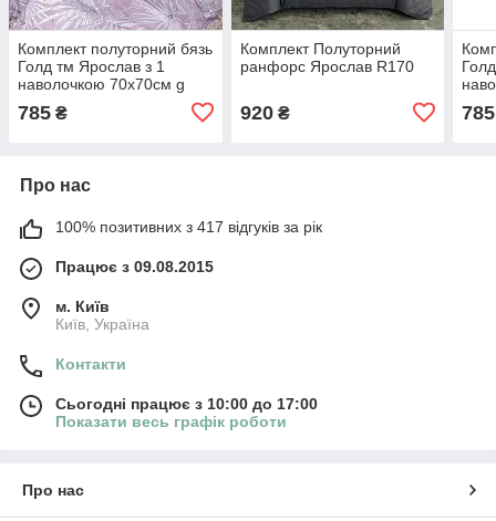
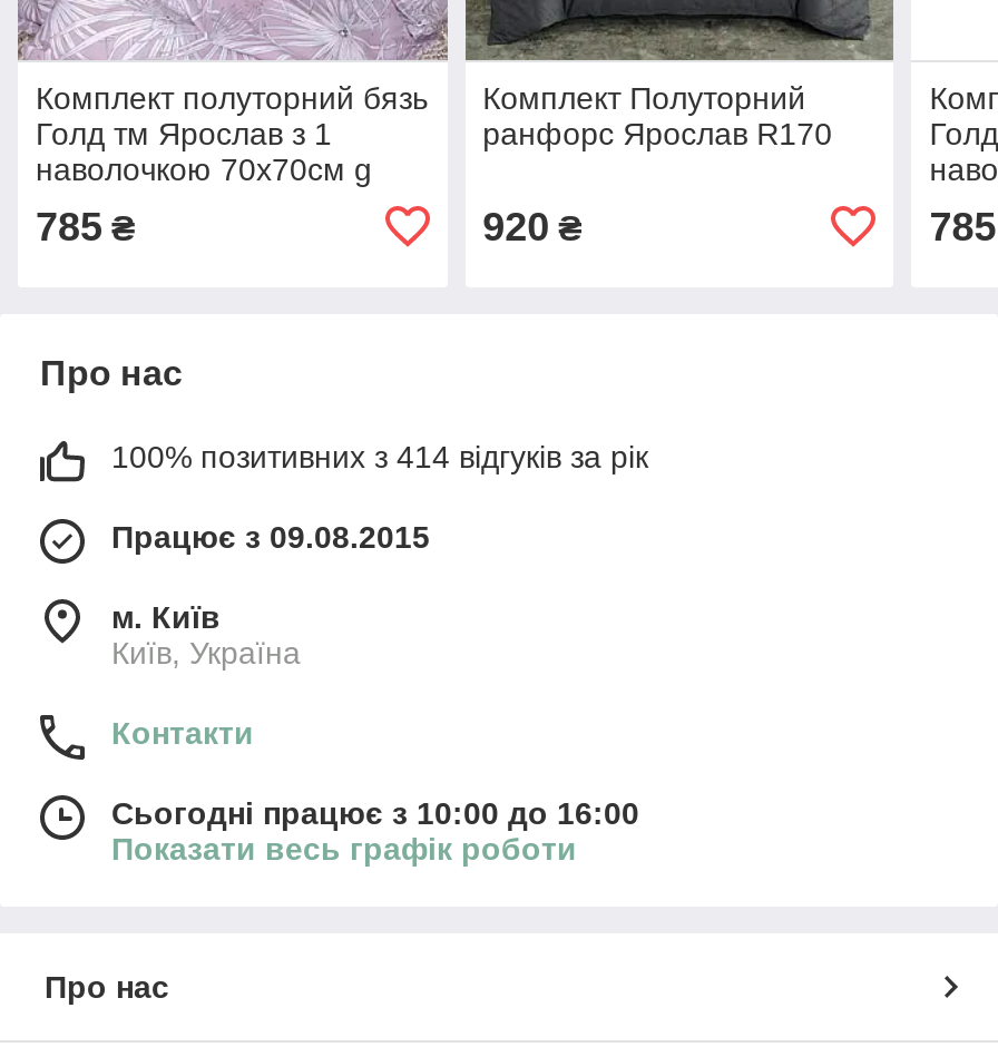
[55,218,322,235] 100% позитивних з 417 відгуків за рік -> [111,438,648,474] 100% позитивних з 414 відгуків за рік
[55,395,318,412] Сьогодні працює з 10:00 до 17:00 -> [111,795,639,830] Сьогодні працює з 10:00 до 16:00

